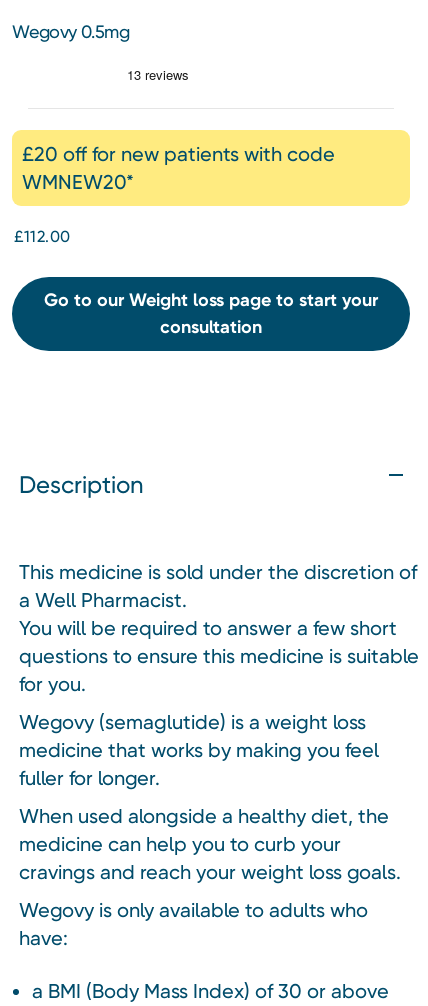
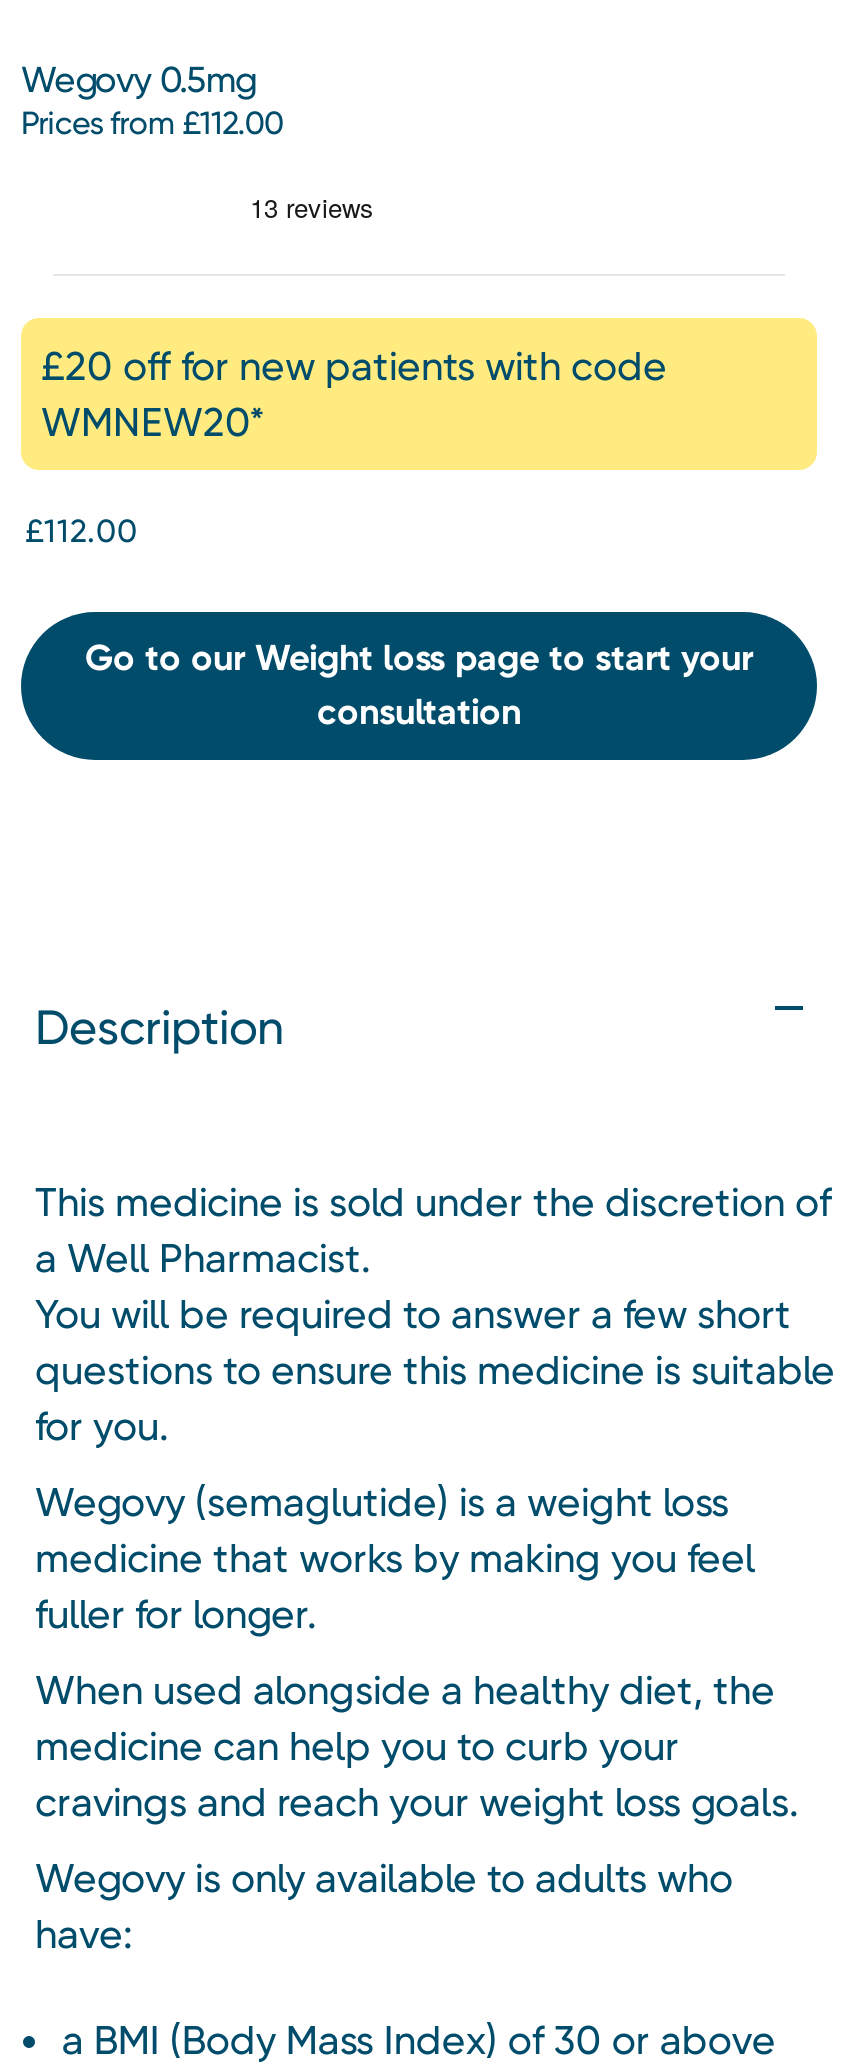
none -> [21,104,283,142] Prices from £112.00

